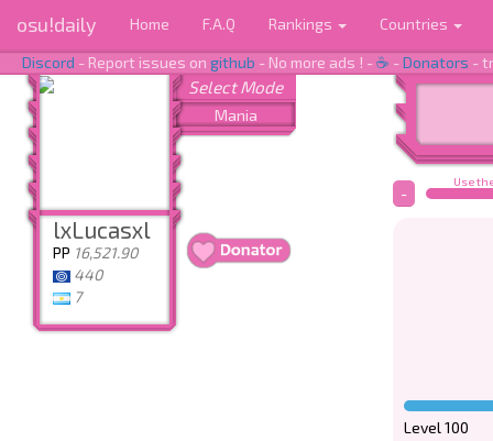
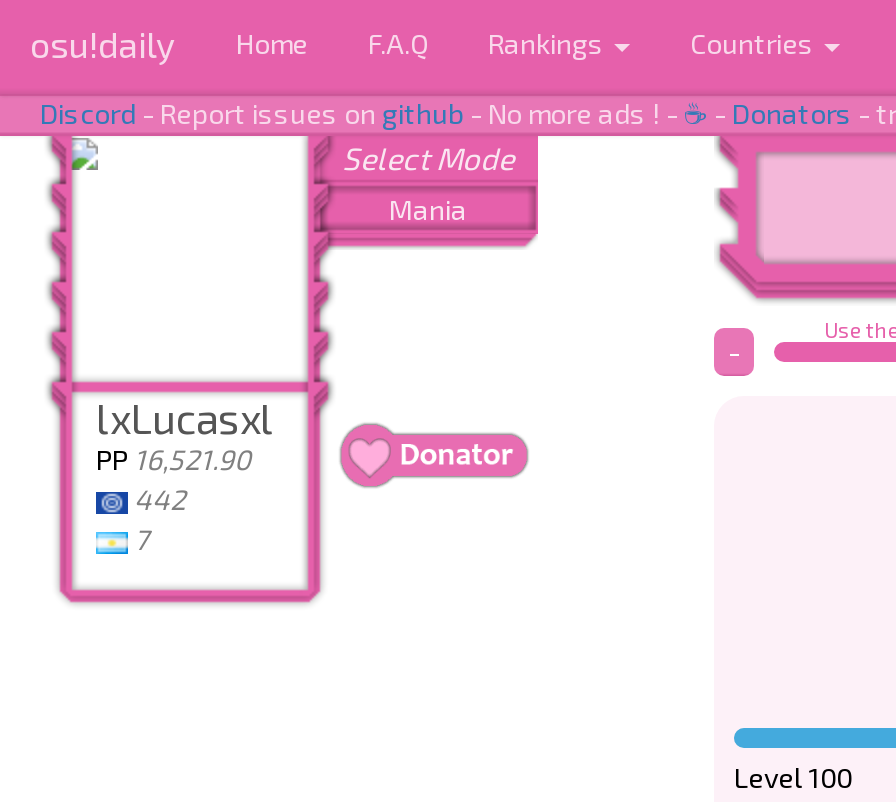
[74,264,102,283] 440 -> [134,481,186,515] 442

